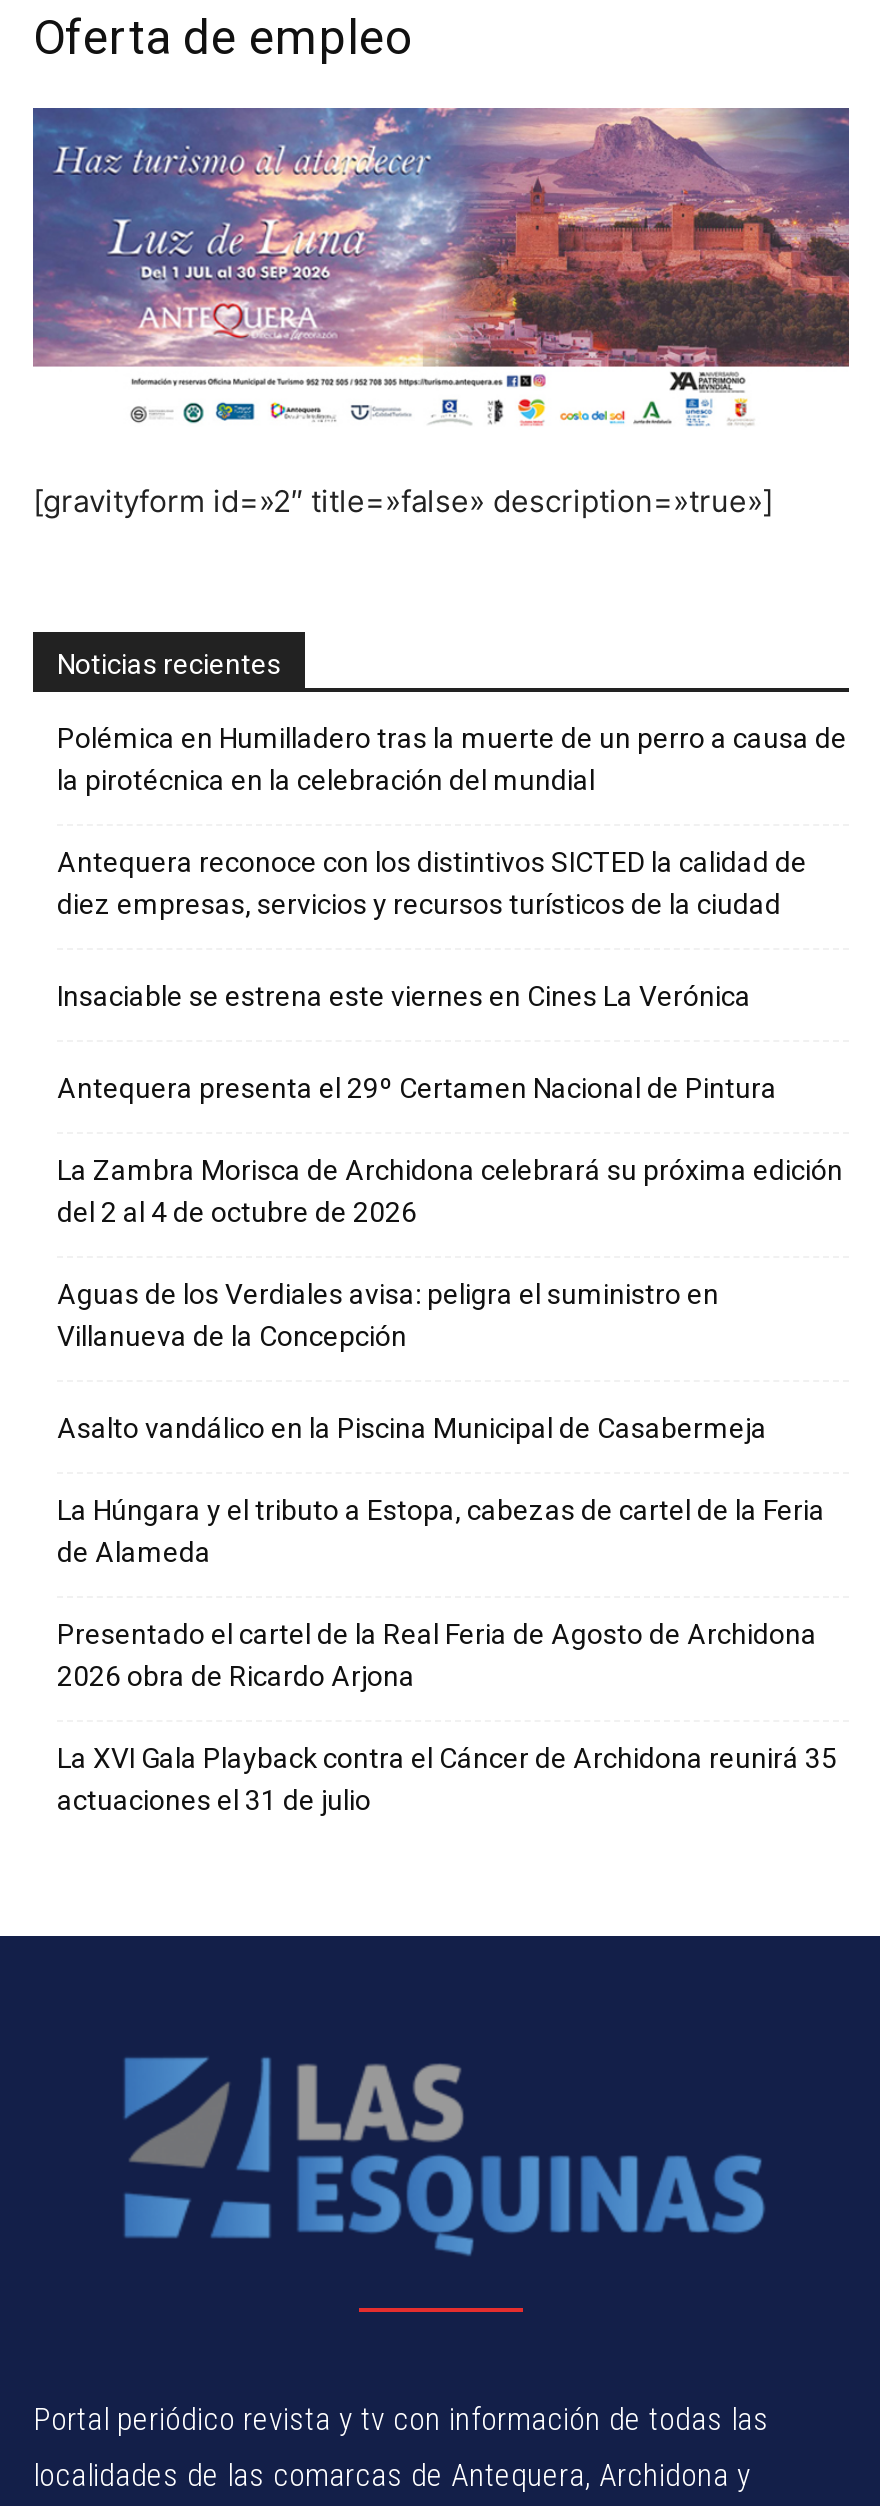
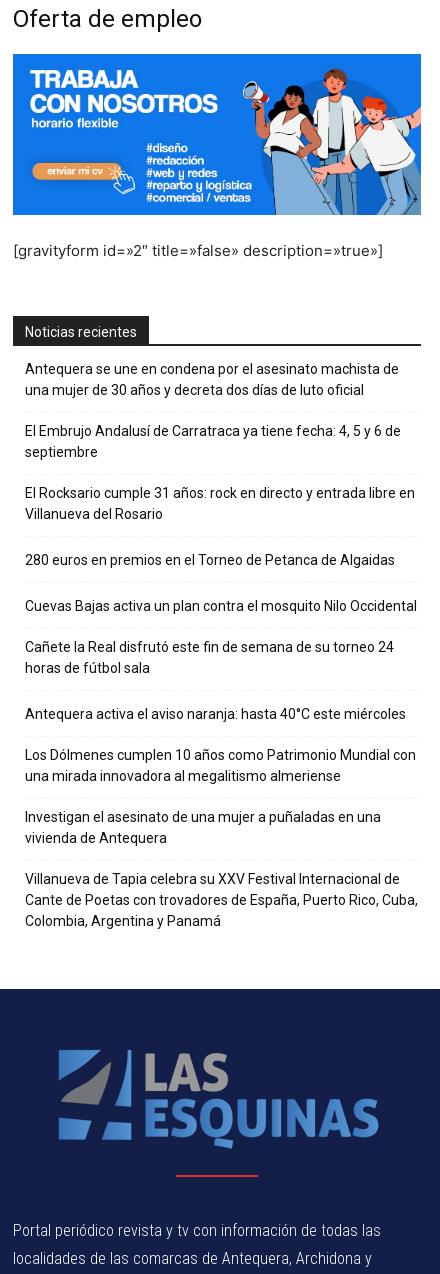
[31,106,851,430] [image] -> [12,53,422,216] [image]
[57,722,847,796] Polémica en Humilladero tras la muerte de un perro a causa de | la pirotécnica en la celebración del mundial -> [25,361,399,398] Antequera se une en condena por el asesinato machista de | una mujer de 30 años y decreta dos días de luto oficial
[57,846,807,920] Antequera reconoce con los distintivos SICTED la calidad de | diez empresas, servicios y recursos turísticos de la ciudad -> [25,423,401,460] El Embrujo Andalusí de Carratraca ya tiene fecha: 4, 5 y 6 de | septiembre
[57,980,751,1012] Insaciable se estrena este viernes en Cines La Verónica -> [25,485,415,522] El Rocksario cumple 31 años: rock en directo y entrada libre en | Villanueva del Rosario
[57,1072,777,1104] Antequera presenta el 29º Certamen Nacional de Pintura -> [25,552,395,568] 280 euros en premios en el Torneo de Petanca de Algaidas
[57,1154,843,1228] La Zambra Morisca de Archidona celebrará su próxima edición | del 2 al 4 de octubre de 2026 -> [25,598,417,614] Cuevas Bajas activa un plan contra el mosquito Nilo Occidental
[57,1278,719,1352] Aguas de los Verdiales avisa: peligra el suministro en | Villanueva de la Concepción -> [25,639,394,676] Cañete la Real disfrutó este fin de semana de su torneo 24 | horas de fútbol sala
[57,1412,767,1444] Asalto vandálico en la Piscina Municipal de Casabermeja -> [25,706,406,722] Antequera activa el aviso naranja: hasta 40°C este miércoles
[57,1494,825,1568] La Húngara y el tributo a Estopa, cabezas de cartel de la Feria | de Alameda -> [25,747,416,784] Los Dólmenes cumplen 10 años como Patrimonio Mundial con | una mirada innovadora al megalitismo almeriense
[57,1618,817,1692] Presentado el cartel de la Real Feria de Agosto de Archidona | 2026 obra de Ricardo Arjona -> [25,809,381,846] Investigan el asesinato de una mujer a puñaladas en una | vivienda de Antequera
[57,1742,837,1816] La XVI Gala Playback contra el Cáncer de Archidona reunirá 35 | actuaciones el 31 de julio -> [25,871,418,929] Villanueva de Tapia celebra su XXV Festival Internacional de | Cante de Poetas con trovadores de España, Puerto Rico, Cuba, | Colombia, Argentina y Panamá

